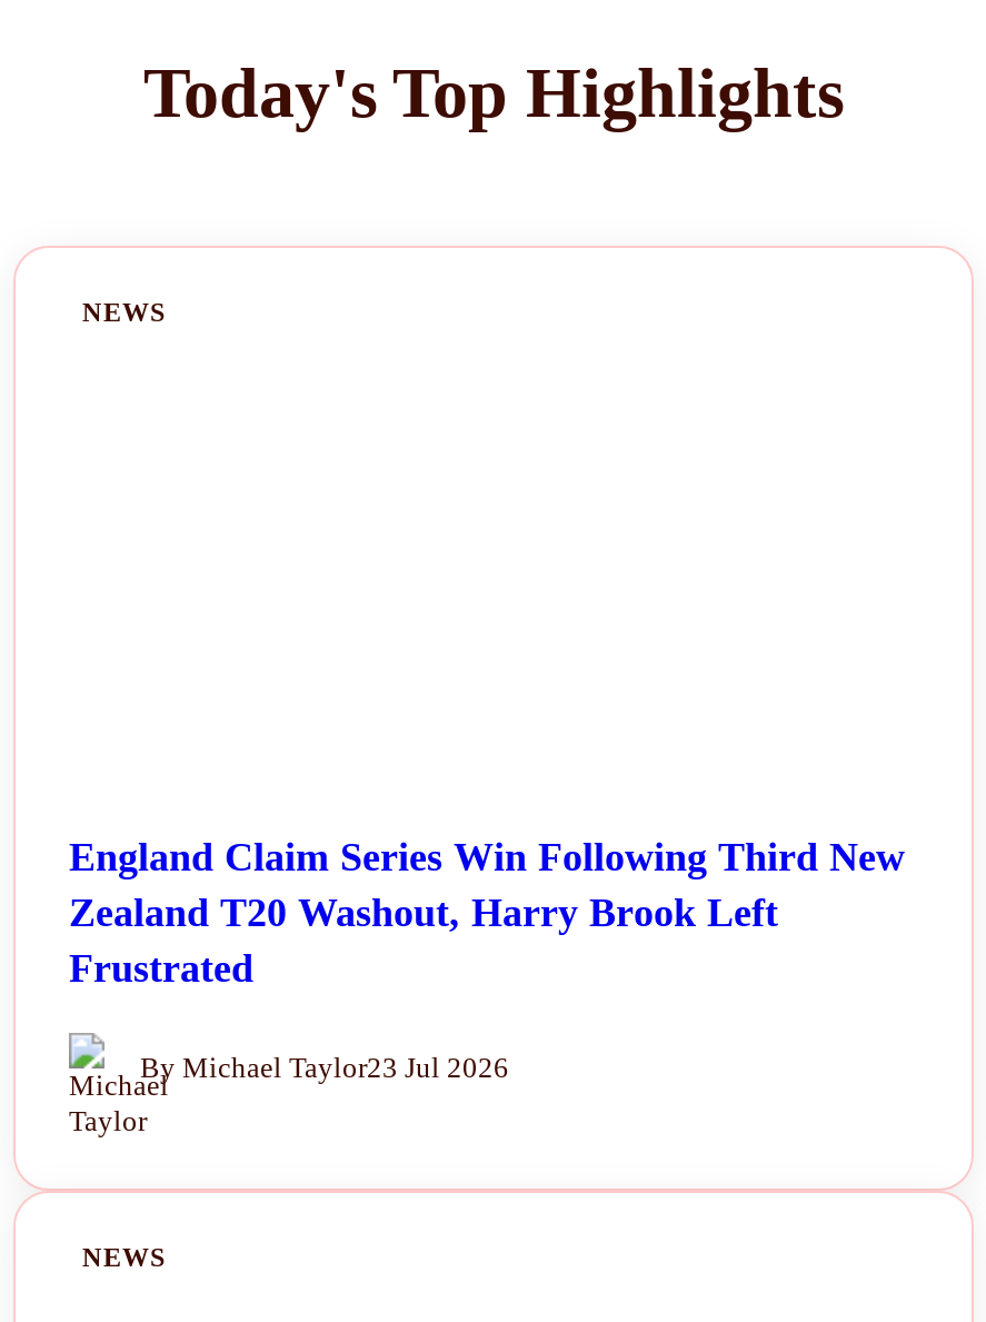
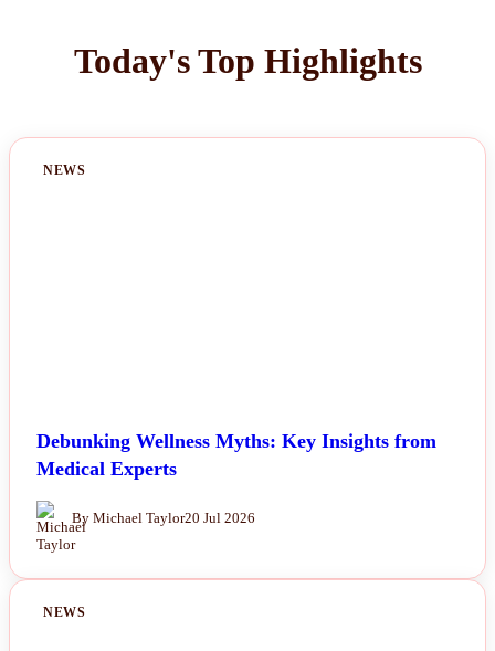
[69,835,905,991] England Claim Series Win Following Third New | Zealand T20 Washout, Harry Brook Left | Frustrated -> [36,430,436,480] Debunking Wellness Myths: Key Insights from | Medical Experts
[140,1051,509,1084] By Michael Taylor23 Jul 2026 -> [72,510,255,526] By Michael Taylor20 Jul 2026

